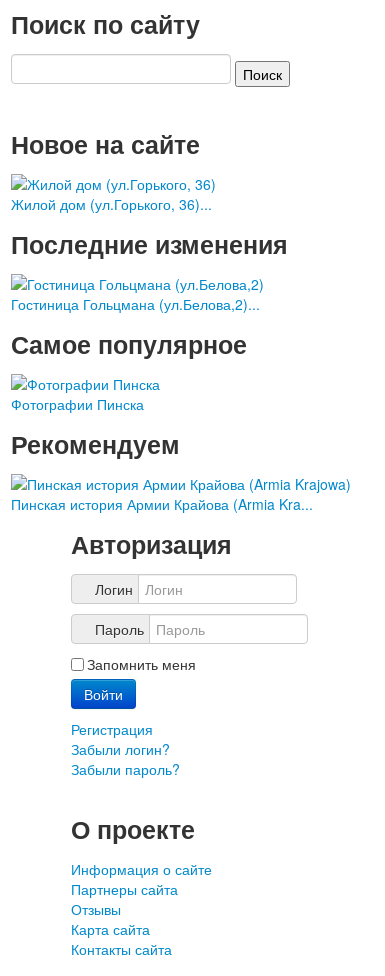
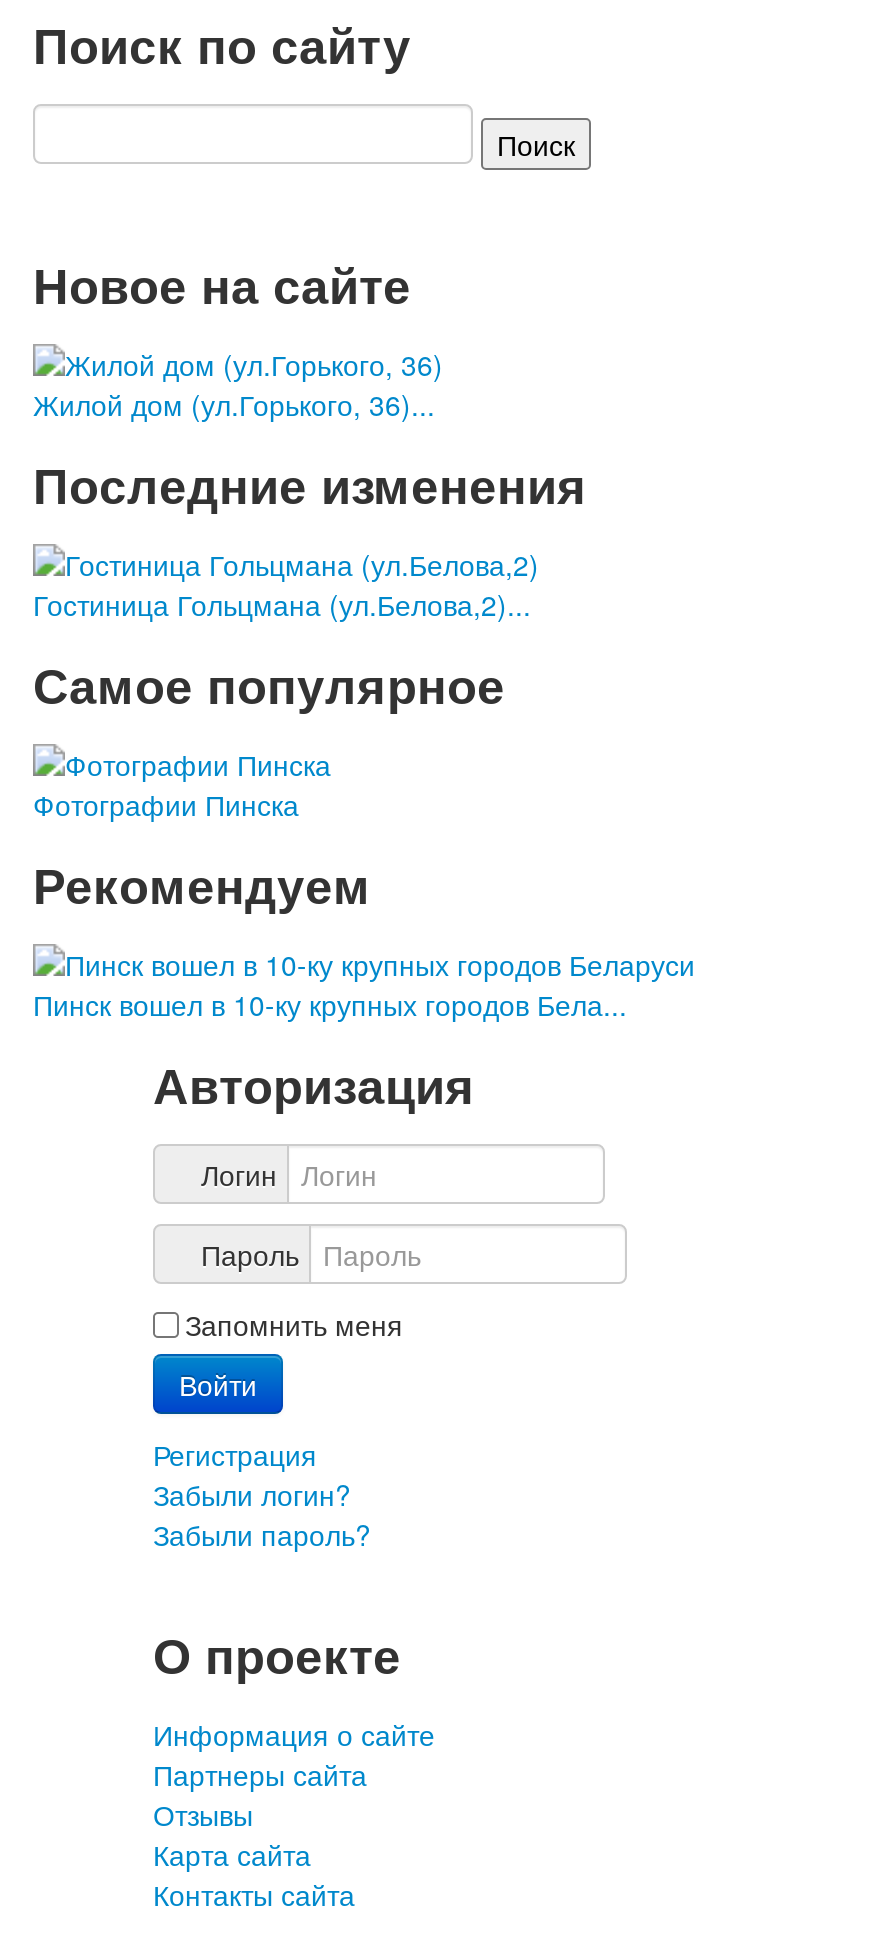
[11,494,313,514] Пинская история Армии Крайова (Armia Kra... -> [33,985,627,1025] Пинск вошел в 10-ку крупных городов Бела...

